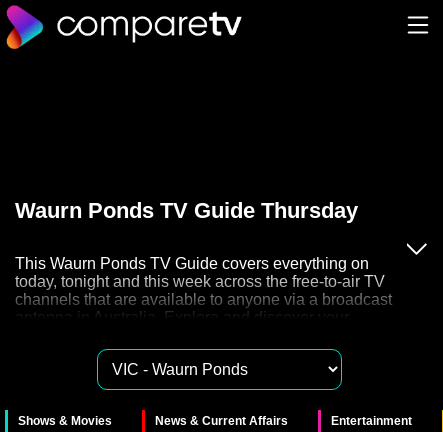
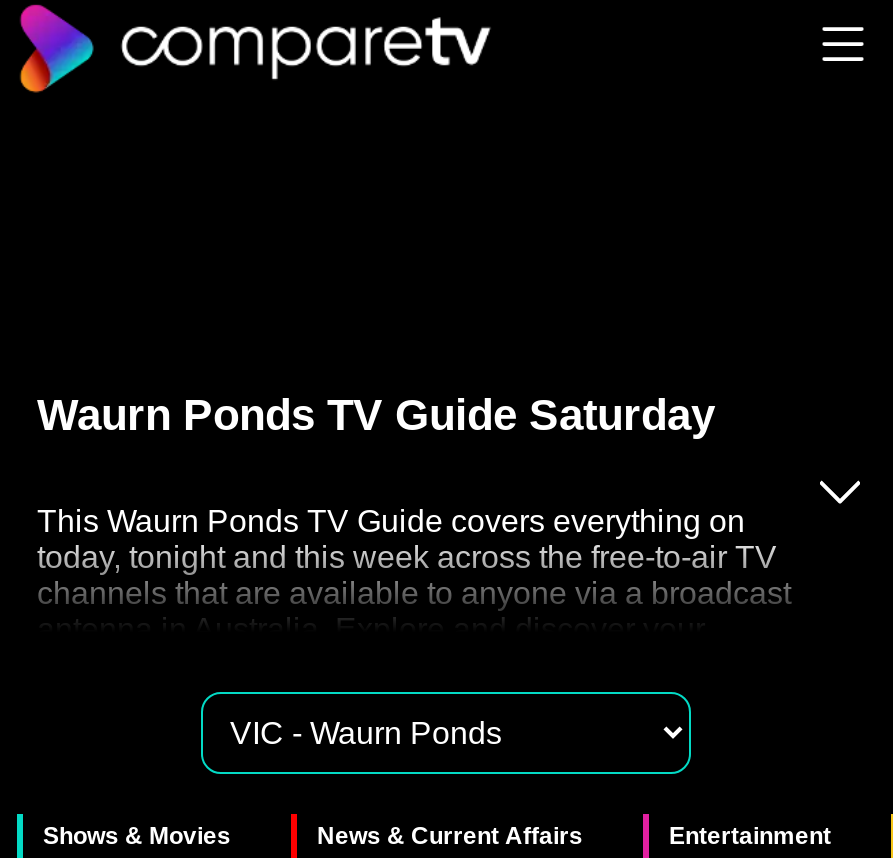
[15,198,358,223] Waurn Ponds TV Guide Thursday -> [37,390,715,440] Waurn Ponds TV Guide Saturday

